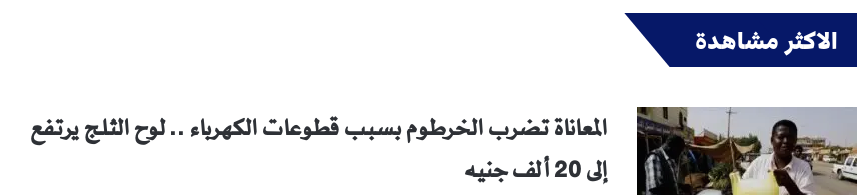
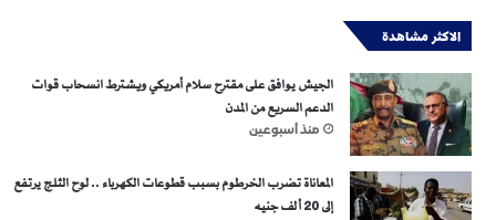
none -> [31,73,472,157] [image] | الجيش يوافق على مقترح سلام أمريكي ويشترط انسحاب قوات | الدعم السريع من المدن | منذ أسبوعين

